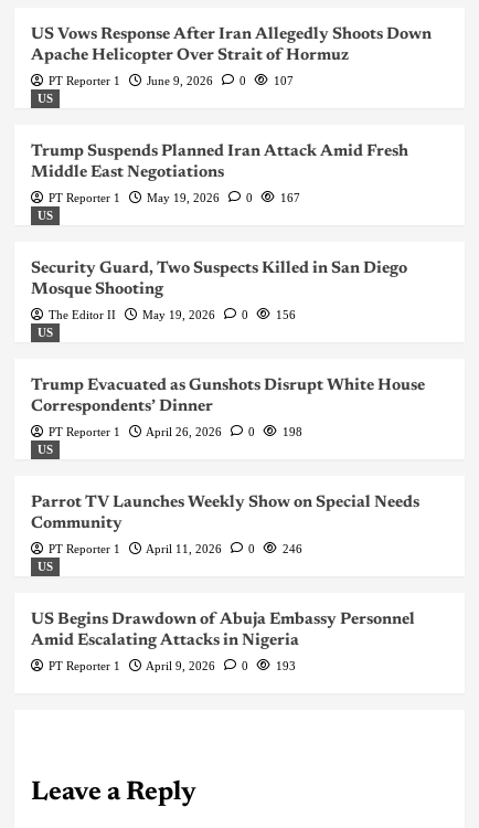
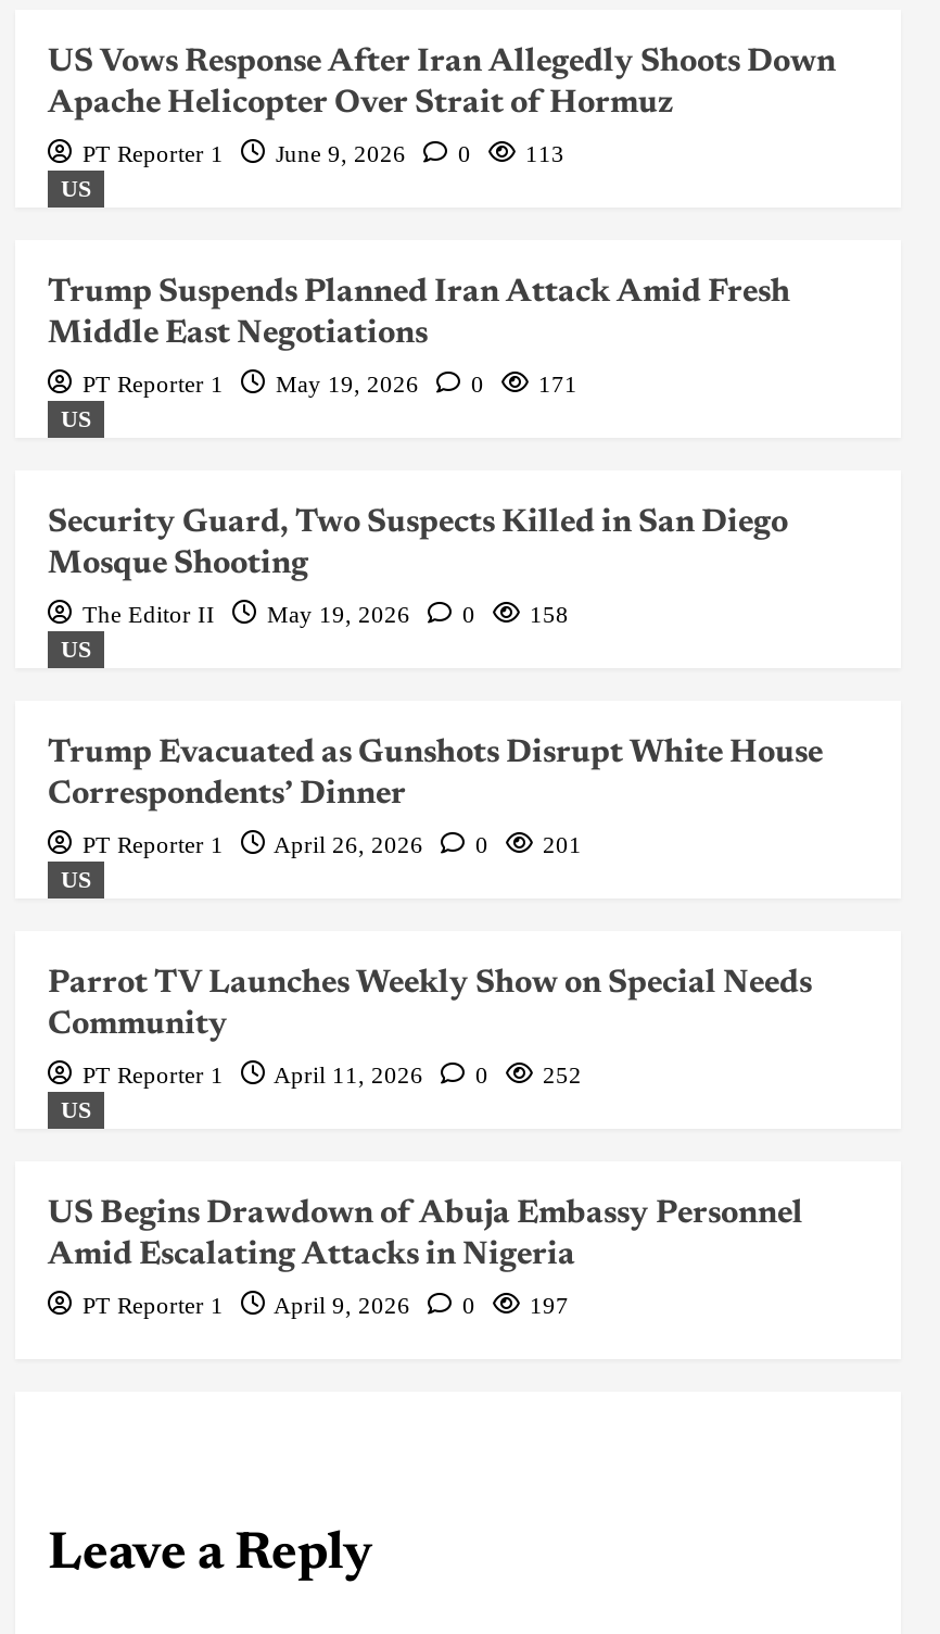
[274,74,294,87] 107 -> [525,140,564,166] 113
[280,191,300,204] 167 -> [538,370,577,396] 171
[276,308,296,321] 156 -> [530,601,569,627] 158
[283,425,302,438] 198 -> [543,831,582,857] 201
[283,542,302,555] 246 -> [543,1061,582,1087] 252
[276,659,296,672] 193 -> [530,1292,569,1318] 197

